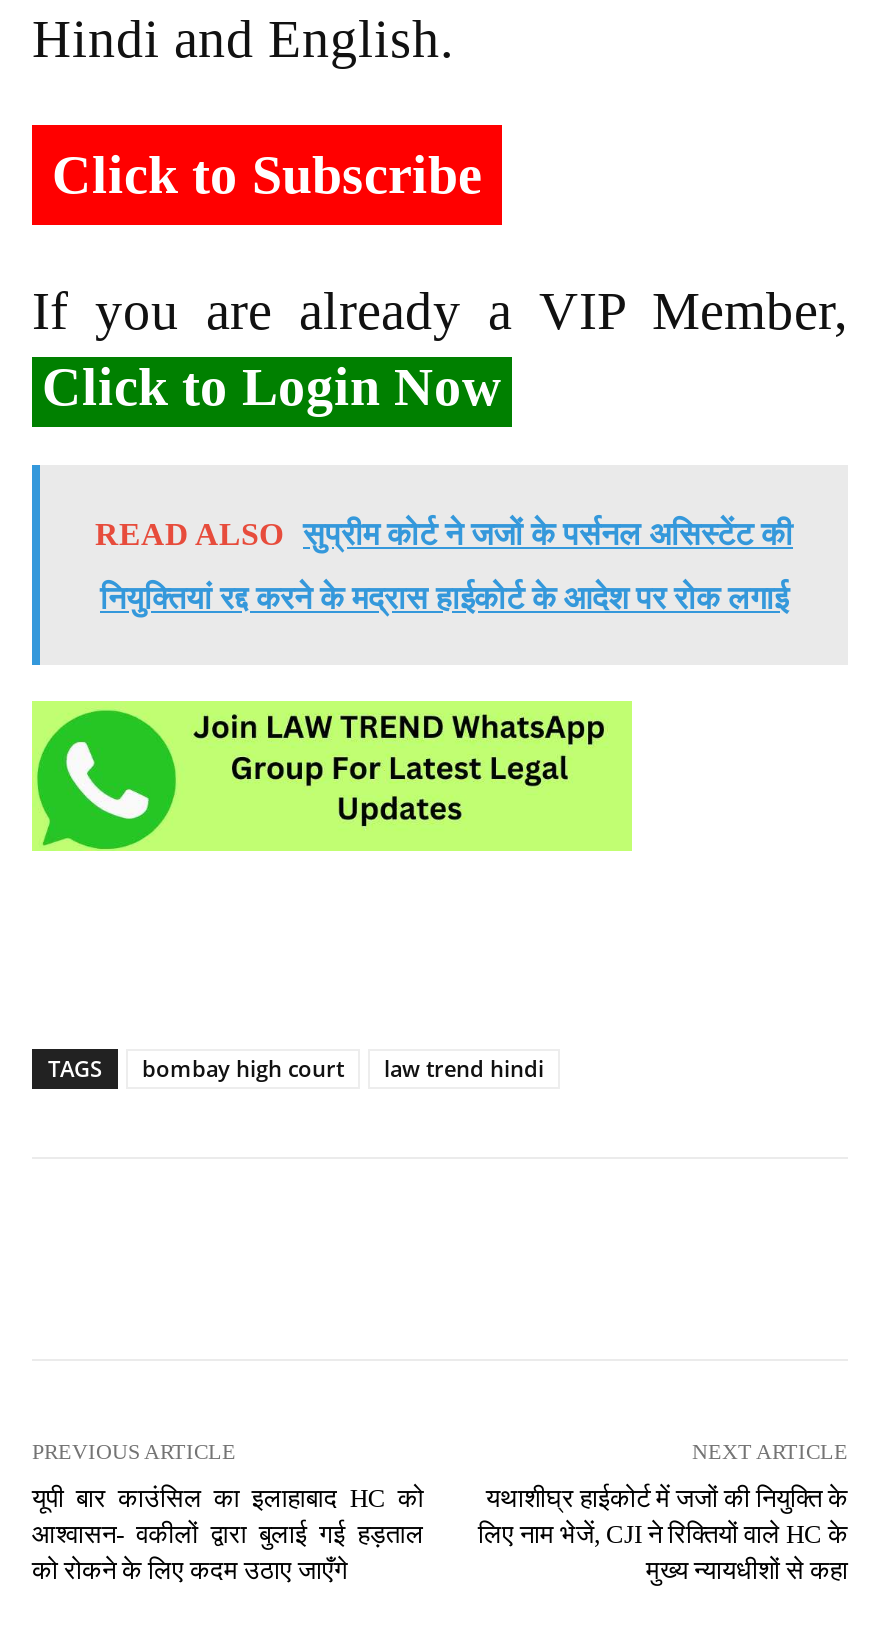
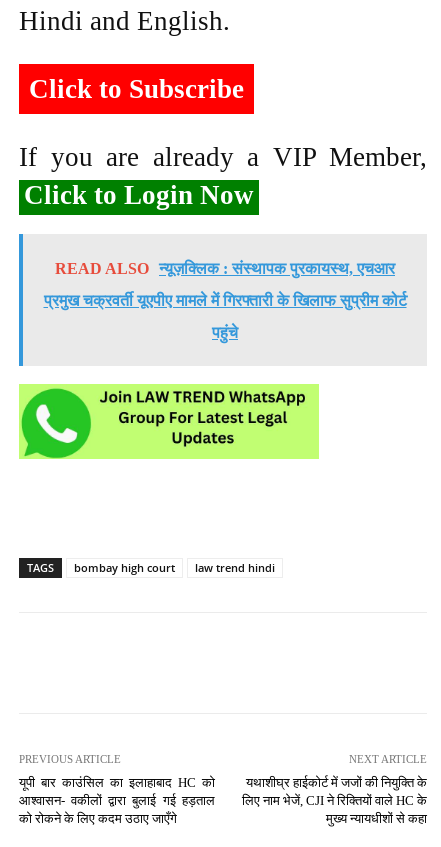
[95,517,793,615] READ ALSO सुप्रीम कोर्ट ने जजों के पर्सनल असिस्टेंट की | नियुक्तियां रद्द करने के मद्रास हाईकोर्ट के आदेश पर रोक लगाई -> [43,260,406,341] READ ALSO न्यूज़क्लिक : संस्थापक पुरकायस्थ, एचआर | प्रमुख चक्रवर्ती यूएपीए मामले में गिरफ्तारी के खिलाफ सुप्रीम कोर्ट | पहुंचे

